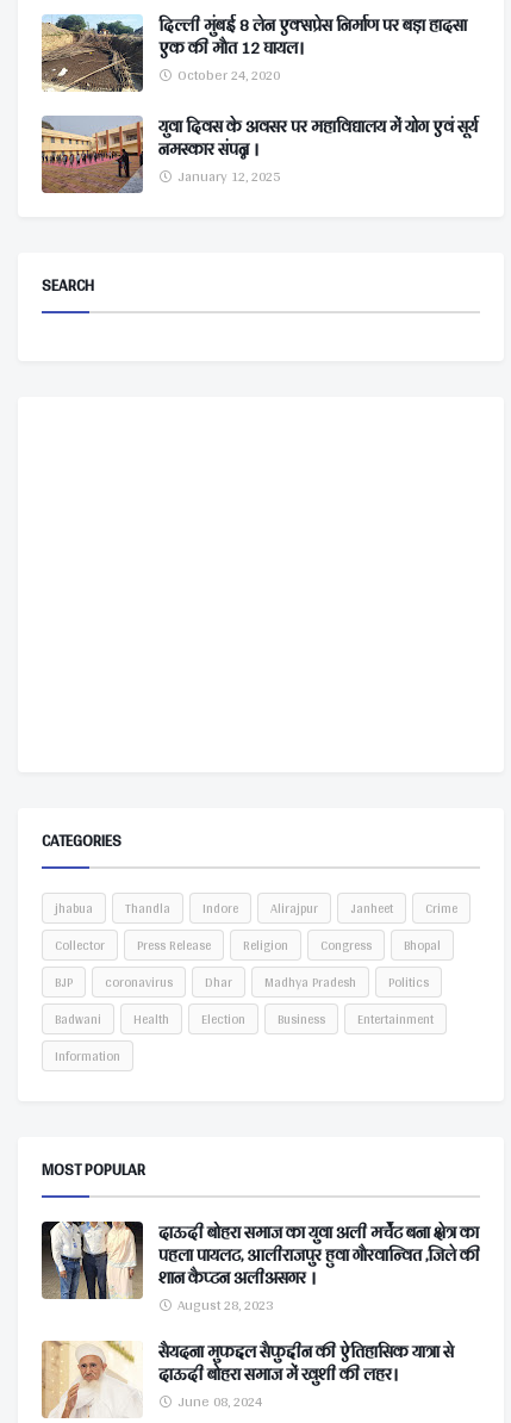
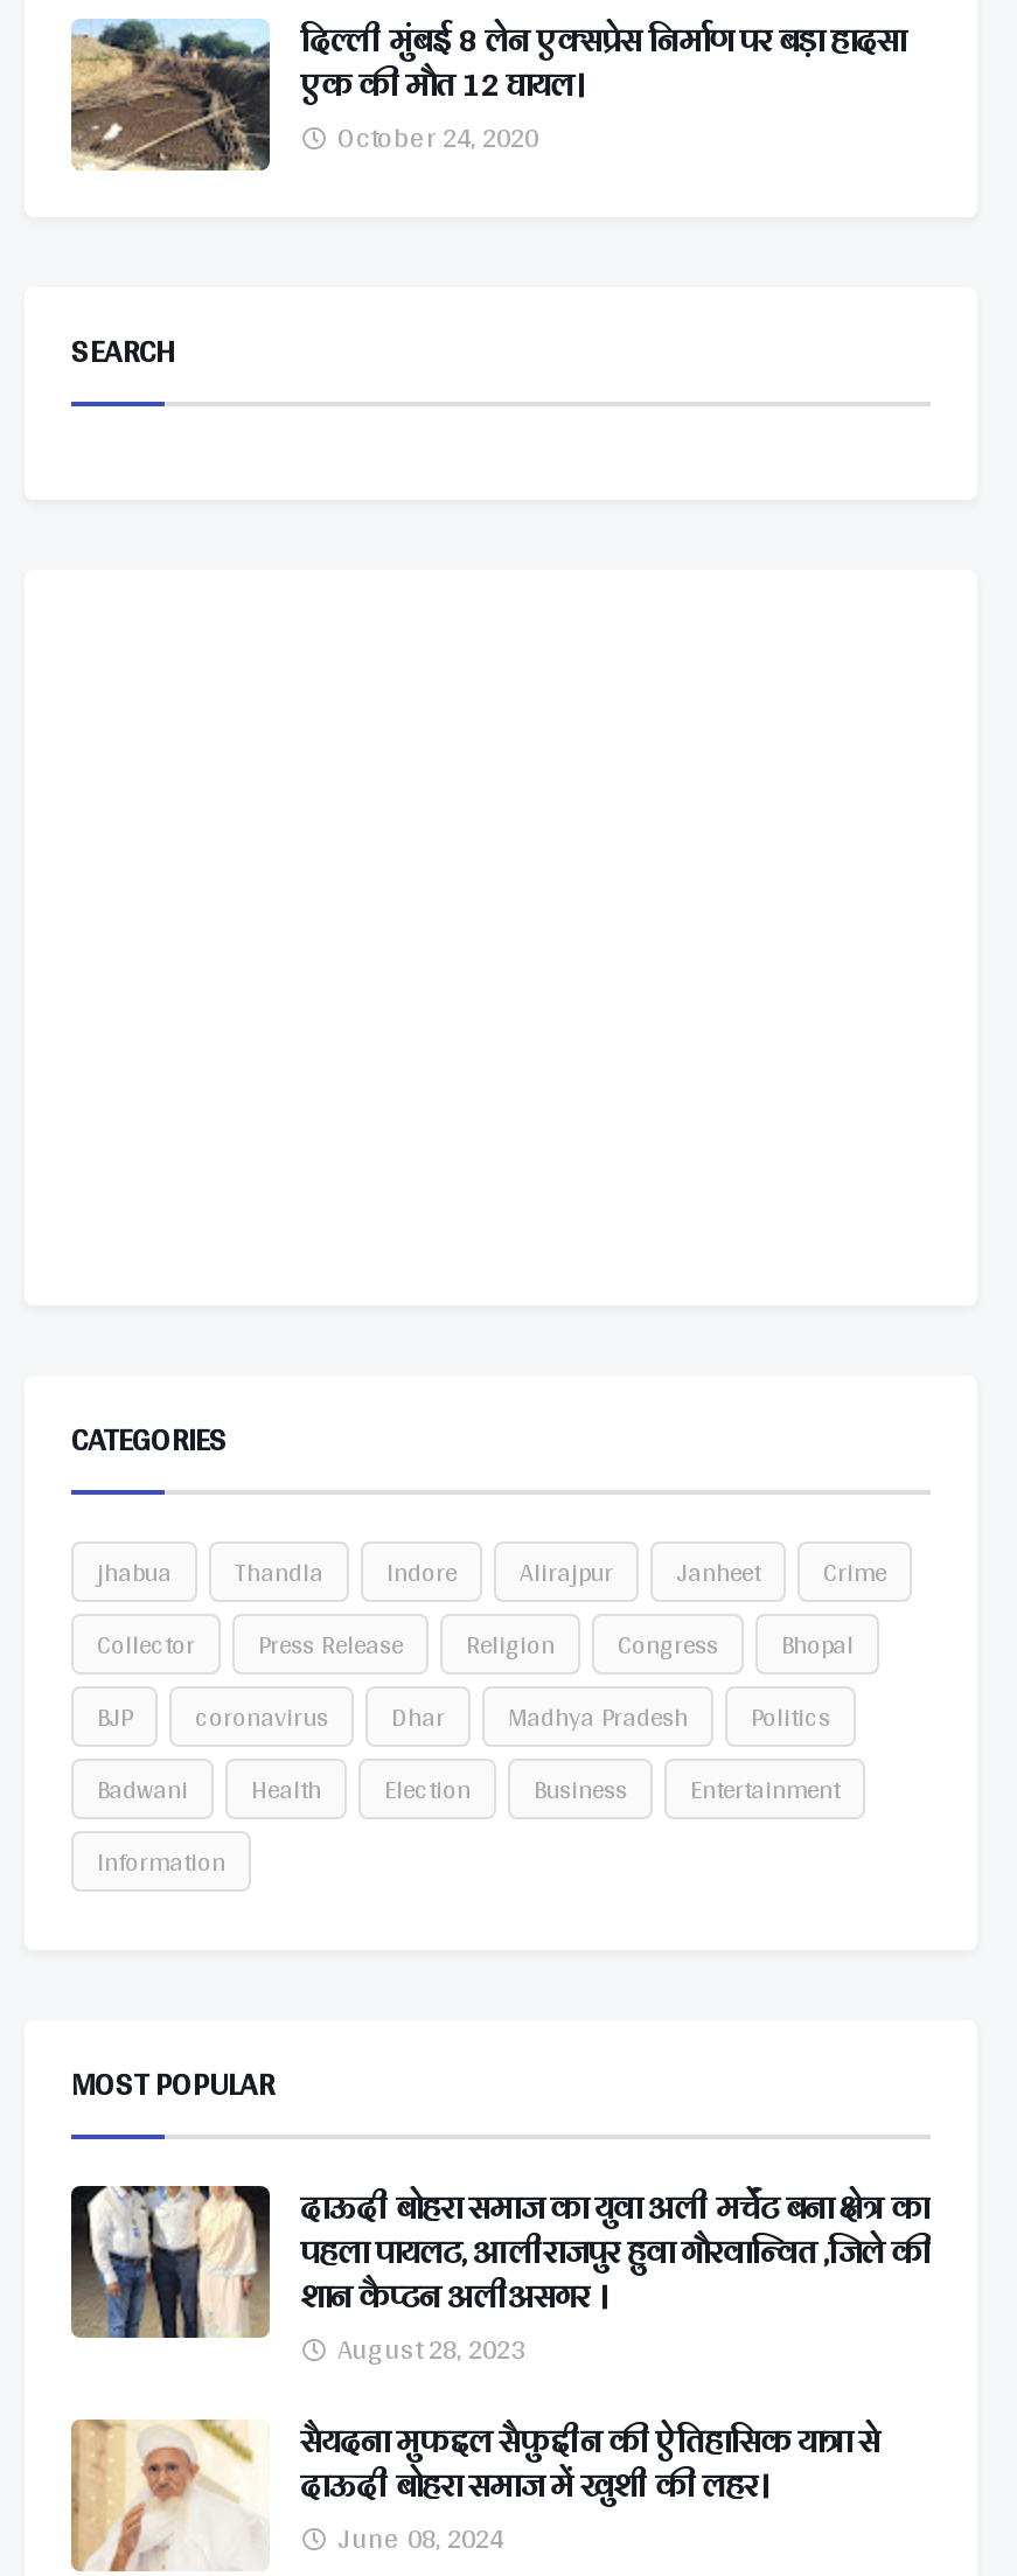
[40,111,478,194] [image] | युवा दिवस के अवसर पर महाविद्यालय में योग एवं सूर्य | नमस्कार संपन्न । | January 12, 2025 -> none

